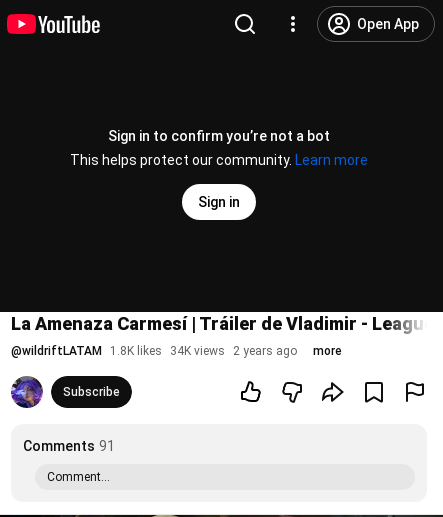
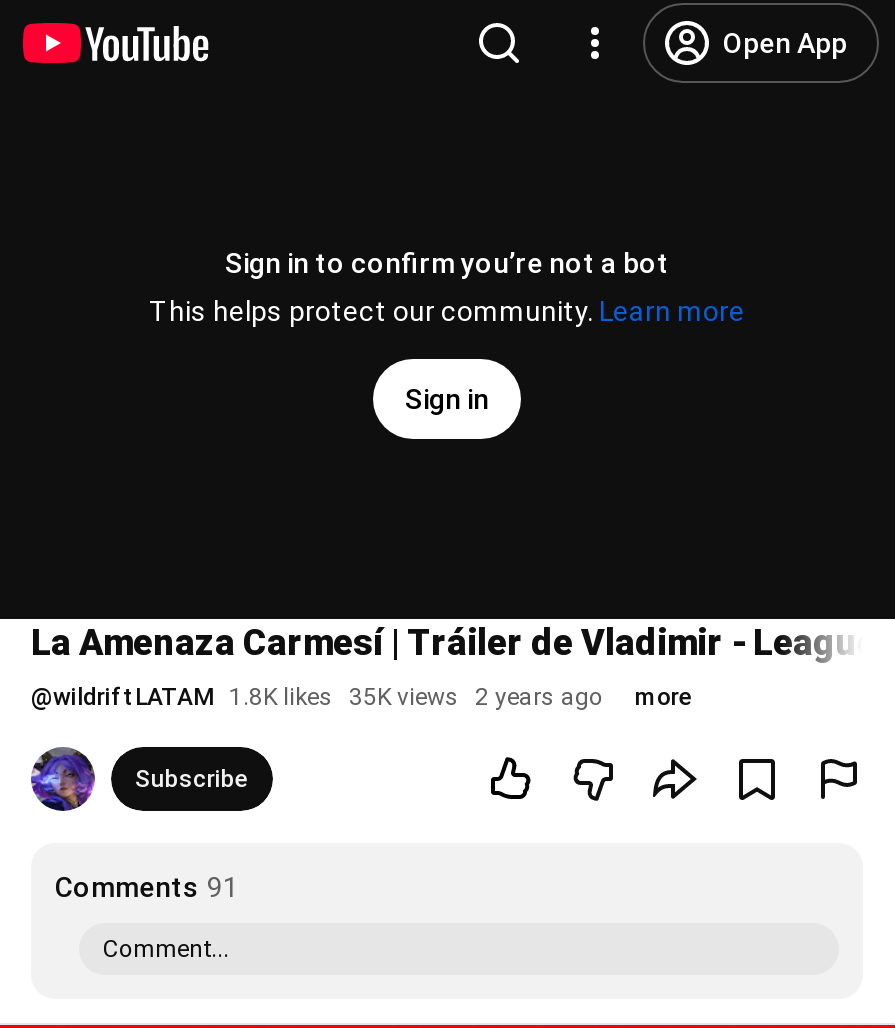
[11,344,297,358] @wildriftLATAM 1.8K likes 34K views 2 years ago -> [31,683,603,711] @wildriftLATAM 1.8K likes 35K views 2 years ago

